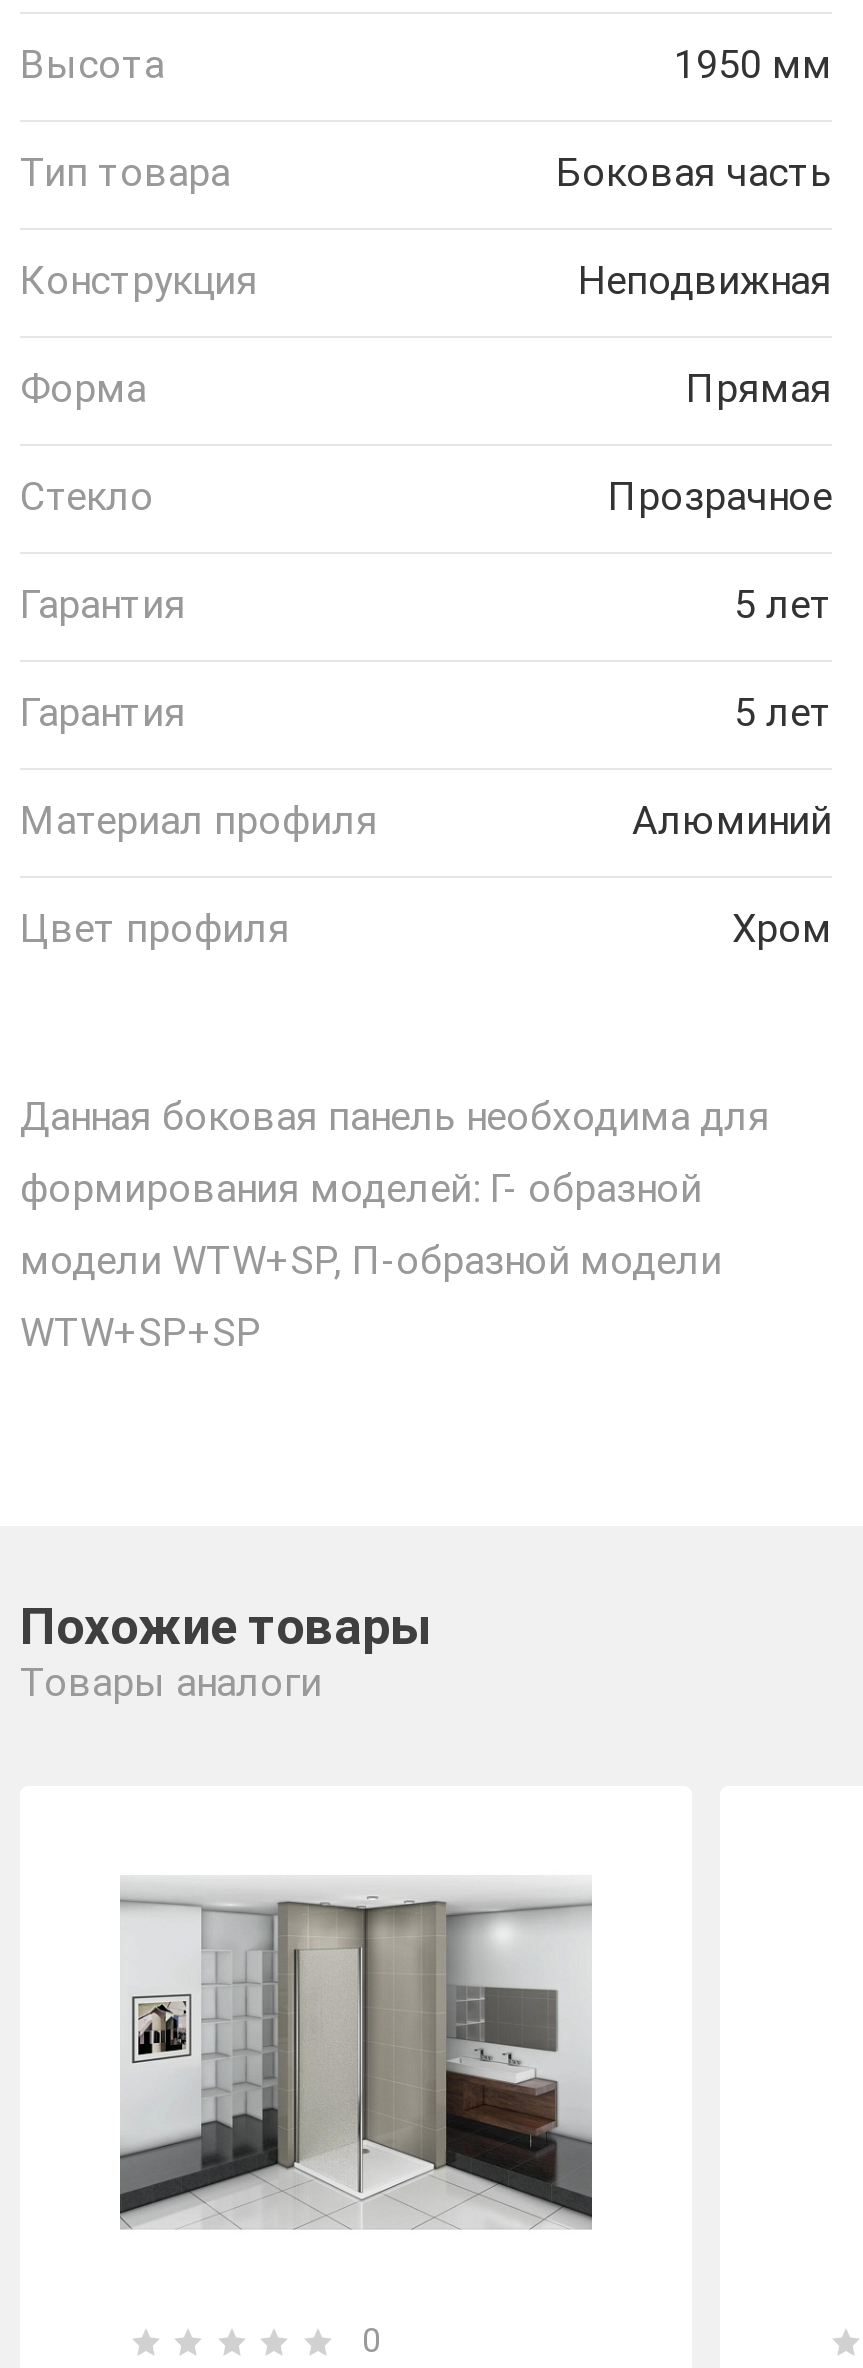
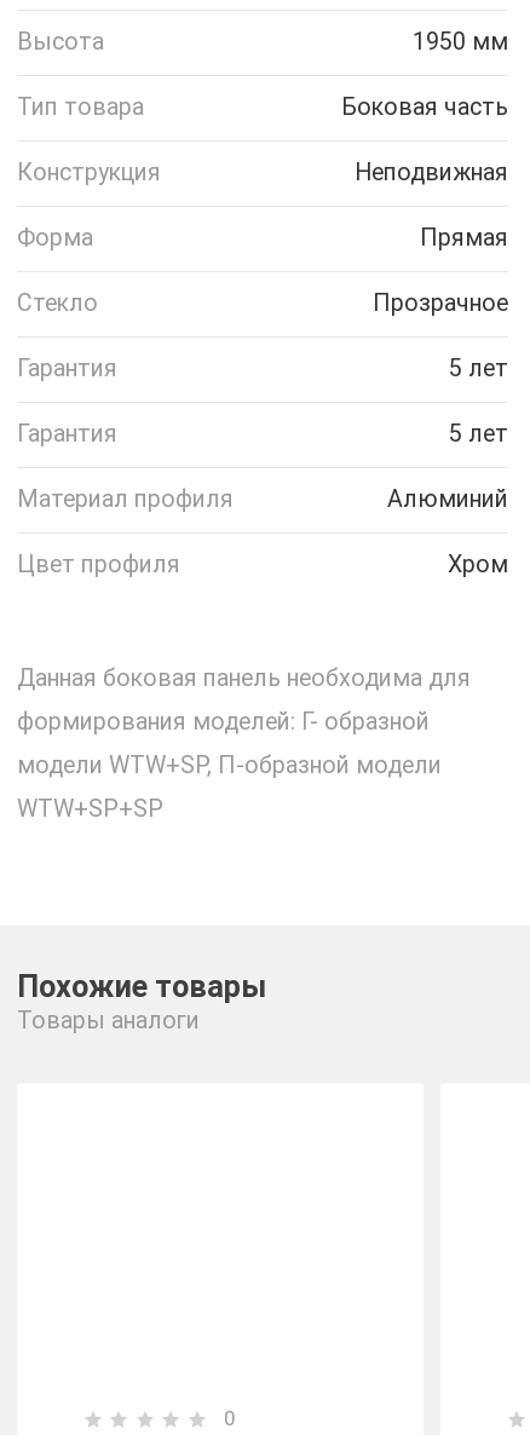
[118,1878,594,2230] [image] -> none

